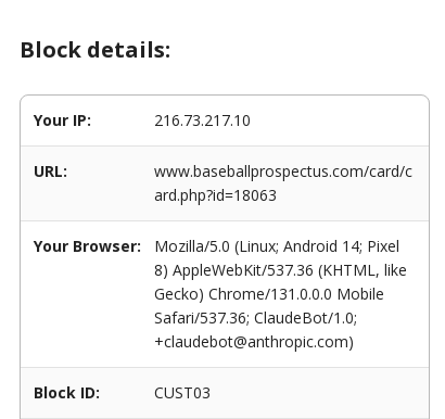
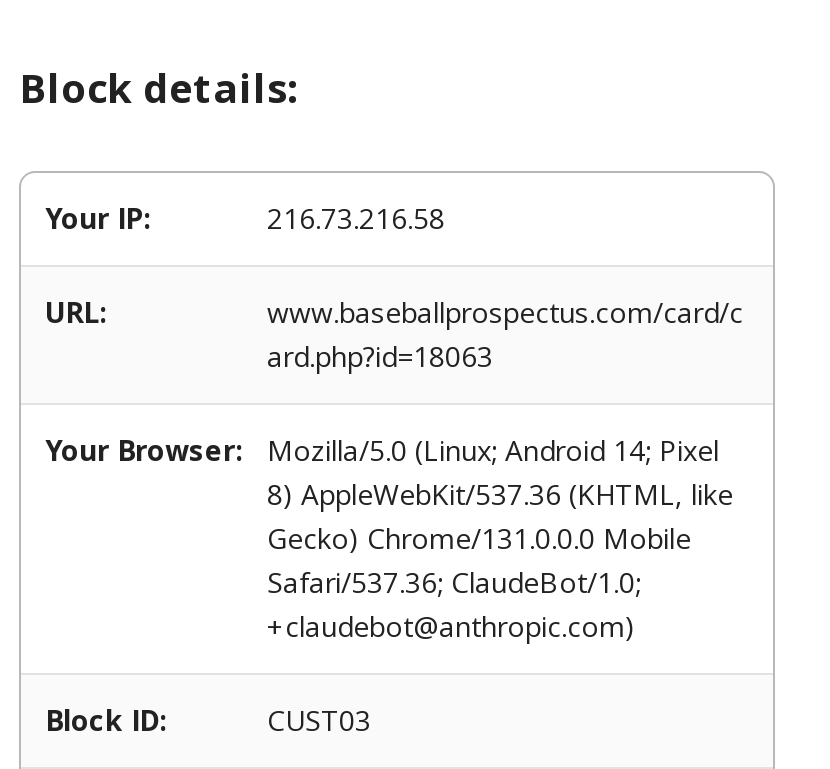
[154,110,251,130] 216.73.217.10 -> [267,199,445,237] 216.73.216.58

